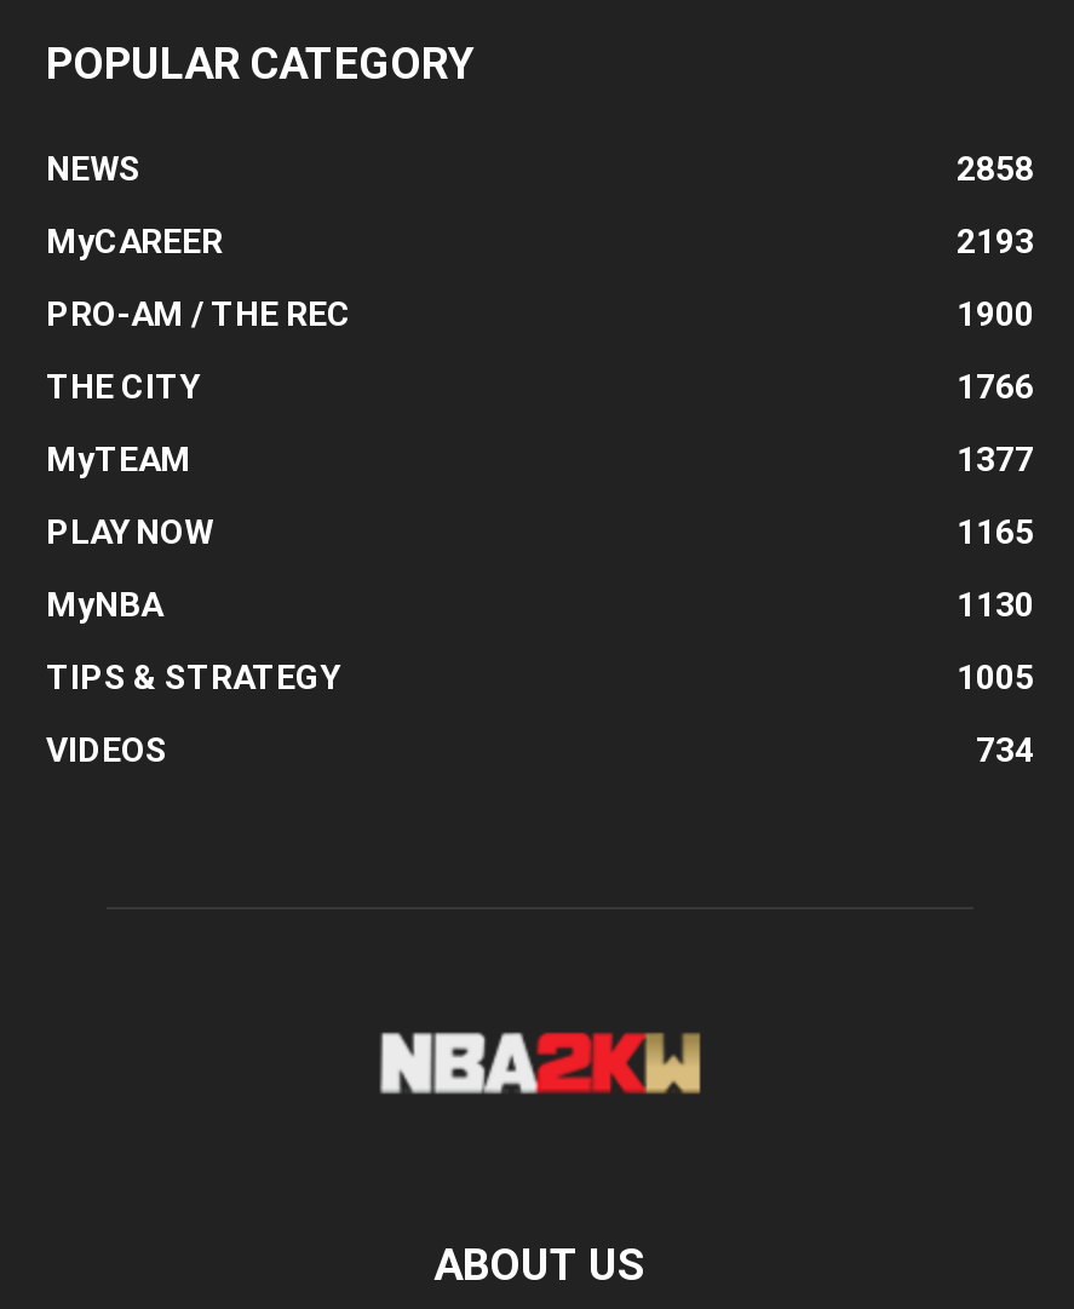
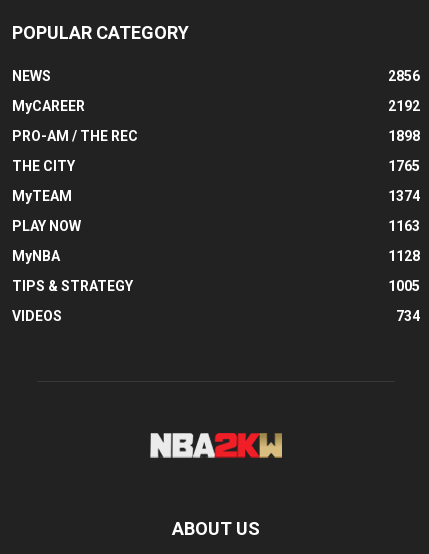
[957,149,1034,188] 2858 -> [388,68,420,84] 2856
[957,222,1034,260] 2193 -> [388,98,420,114] 2192
[957,294,1034,333] 1900 -> [388,128,420,144] 1898
[957,367,1034,406] 1766 -> [388,158,420,174] 1765
[957,440,1034,478] 1377 -> [388,188,420,204] 1374
[957,512,1034,551] 1165 -> [388,218,420,234] 1163
[957,585,1034,624] 1130 -> [388,248,420,264] 1128

